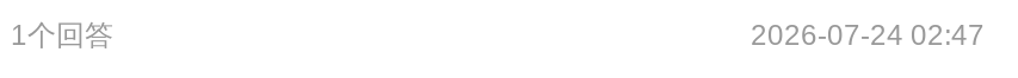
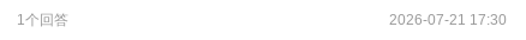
[751,19,985,52] 2026-07-24 02:47 -> [389,12,507,28] 2026-07-21 17:30

